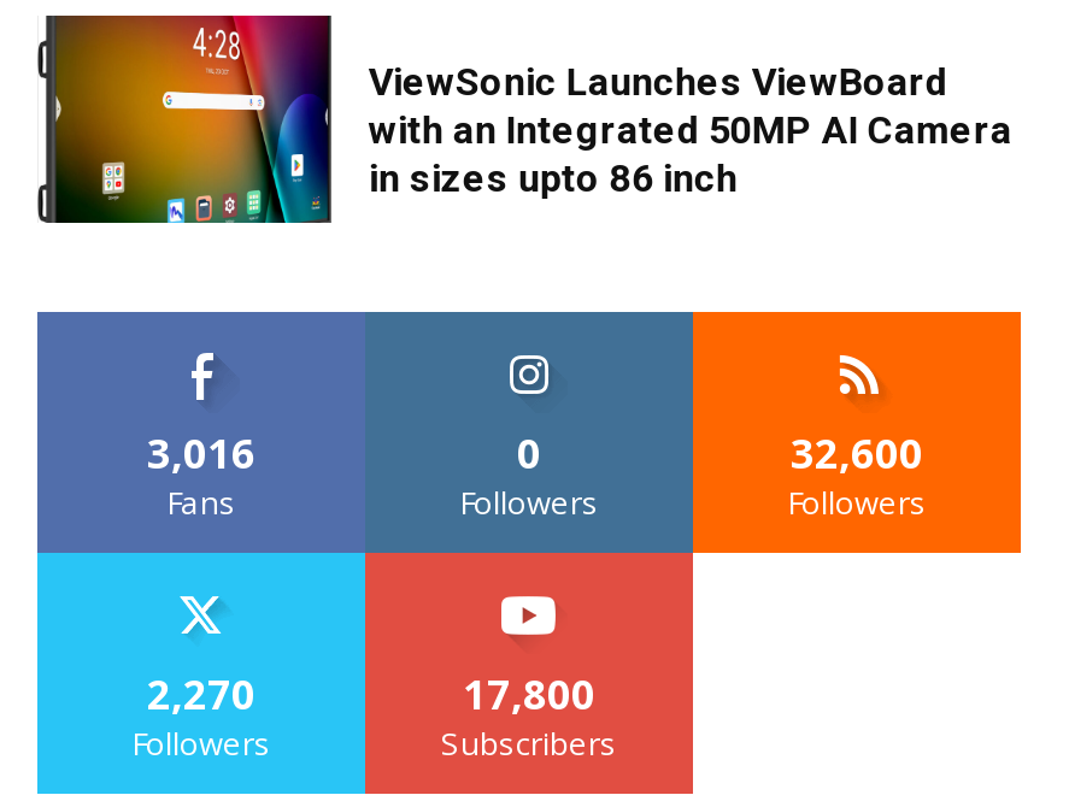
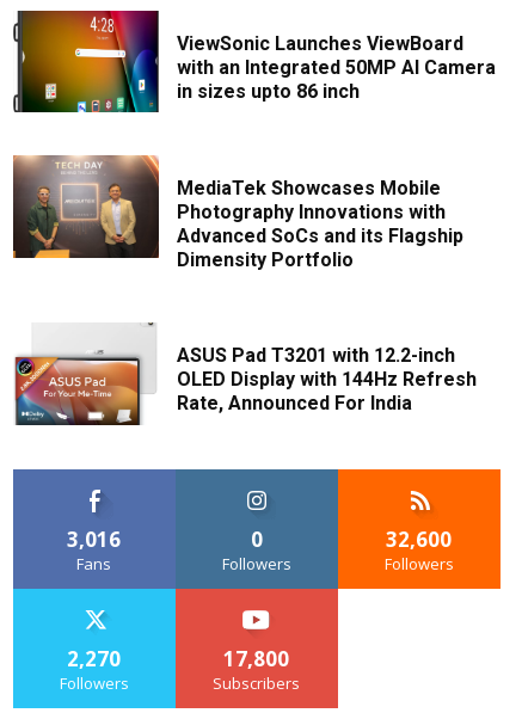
none -> [12,154,464,271] [image] | MediaTek Showcases Mobile | Photography Innovations with | Advanced SoCs and its Flagship | Dimensity Portfolio
none -> [13,322,477,426] [image] | ASUS Pad T3201 with 12.2-inch | OLED Display with 144Hz Refresh | Rate, Announced For India

